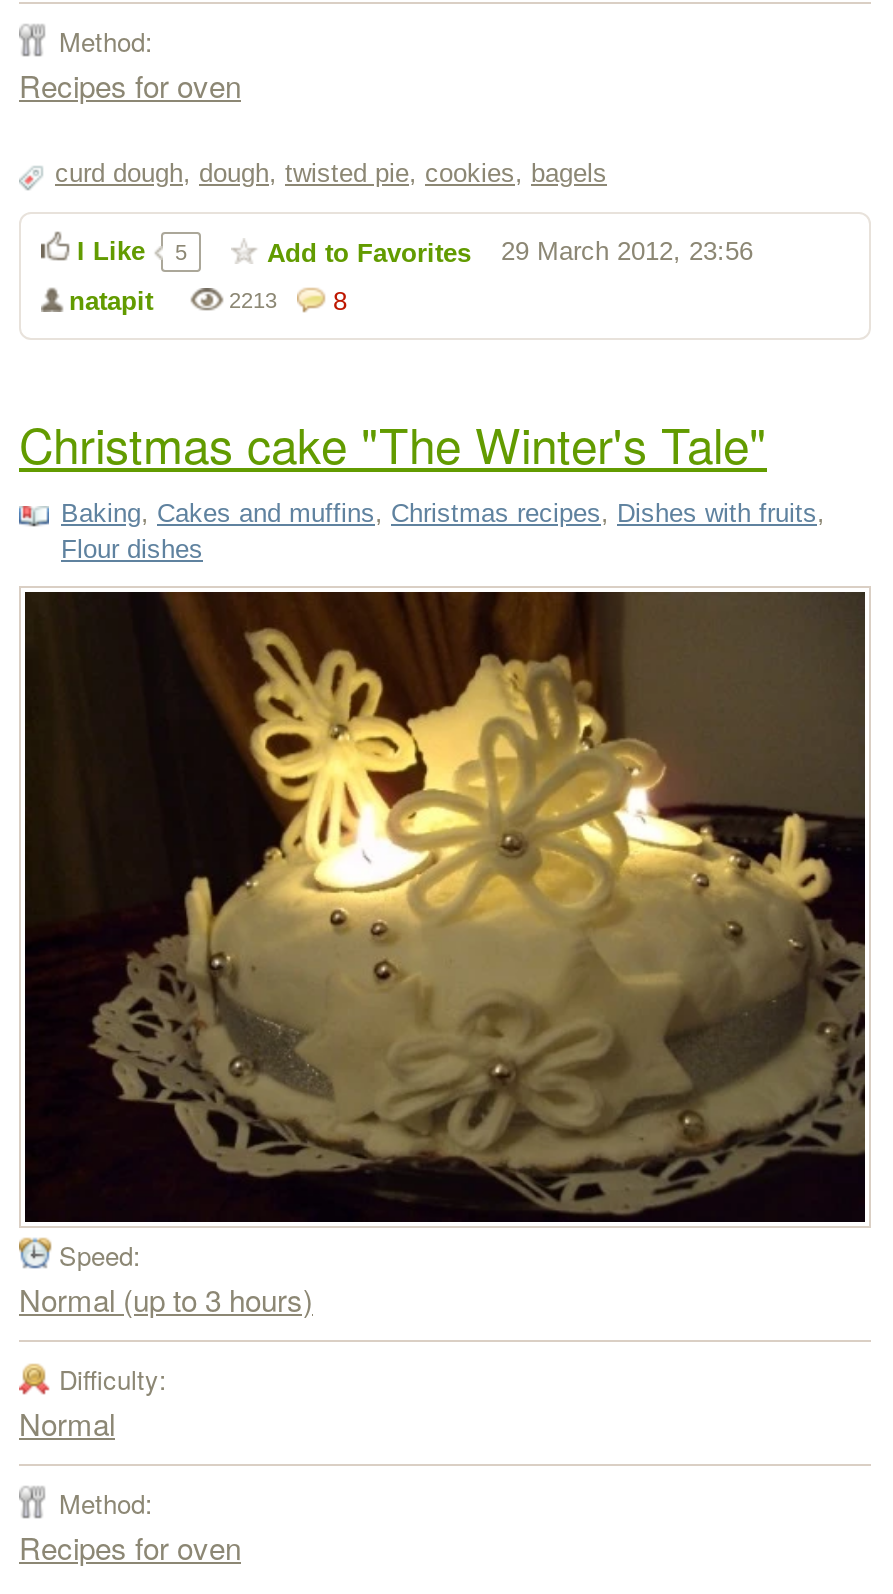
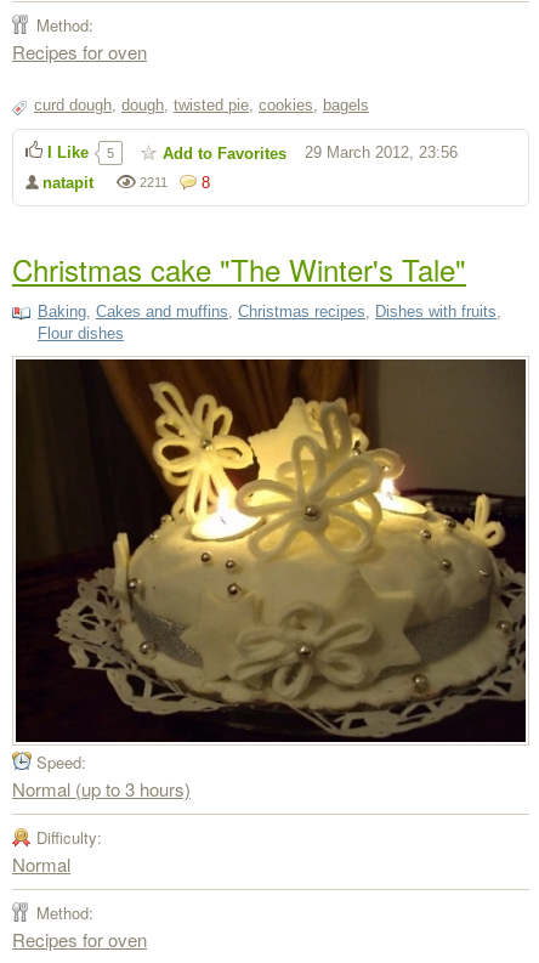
[229,289,277,313] 2213 -> [140,175,168,190] 2211

